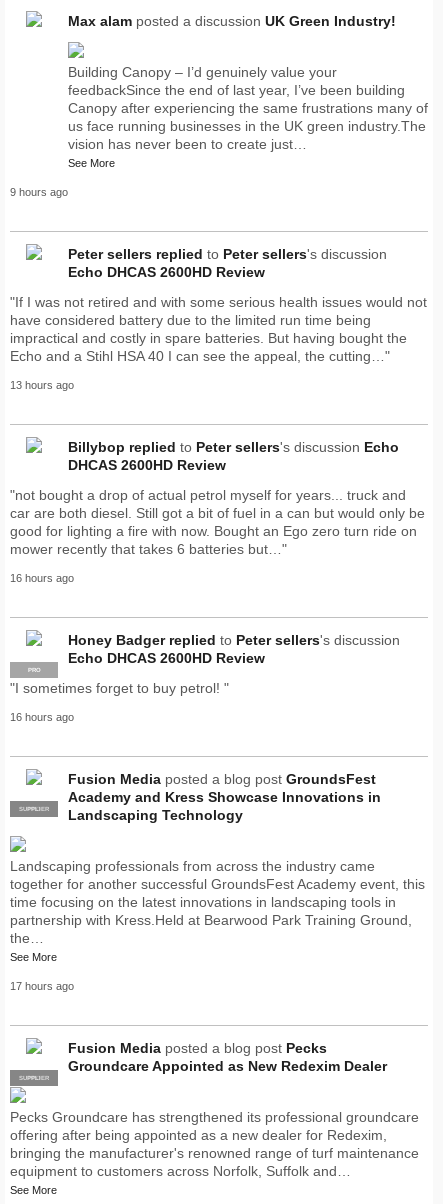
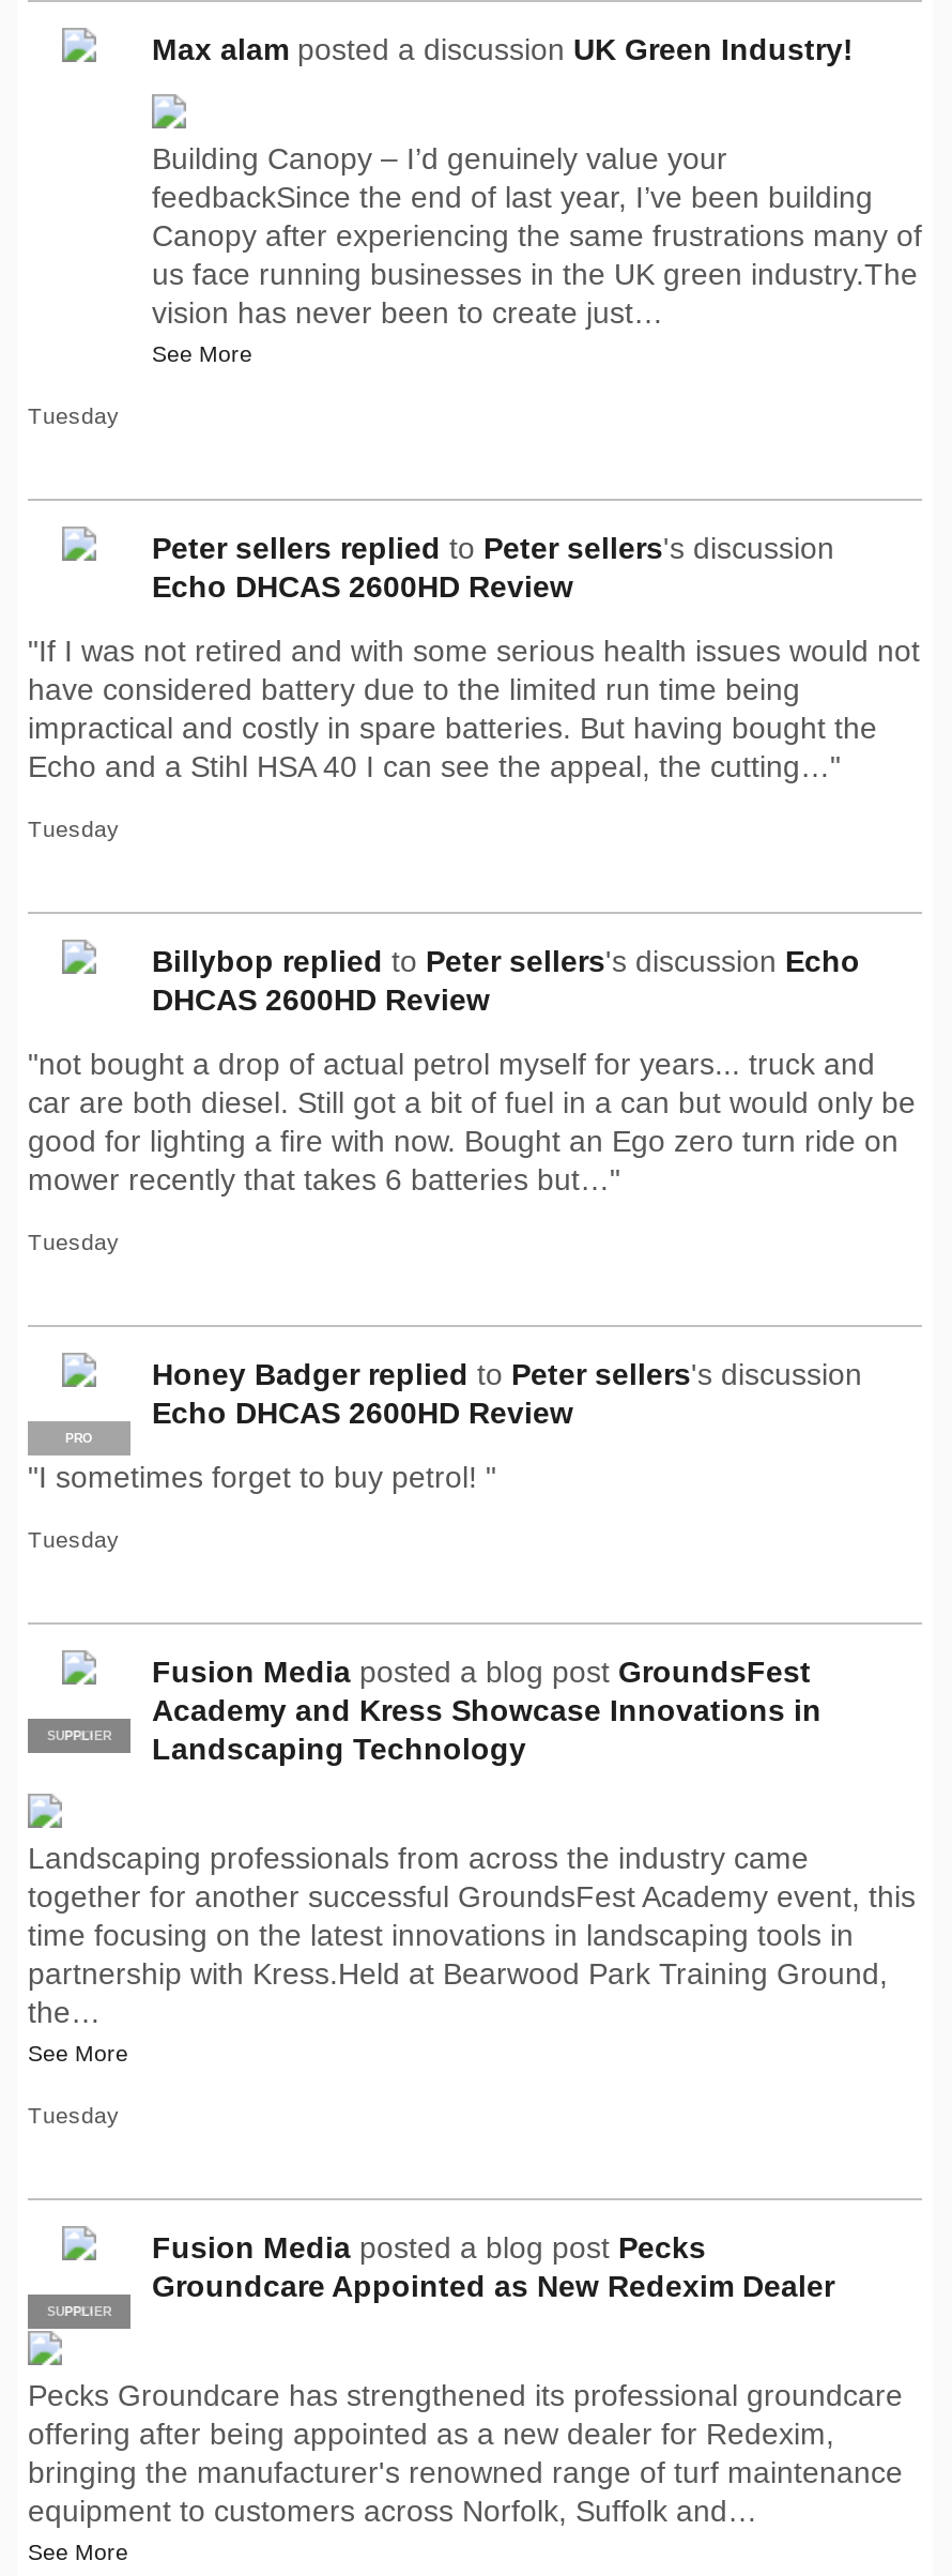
[10,186,68,198] 9 hours ago -> [28,402,120,427] Tuesday
[10,379,74,391] 13 hours ago -> [28,815,120,840] Tuesday
[10,572,74,584] 16 hours ago -> [28,1228,120,1253] Tuesday
[10,711,74,723] 16 hours ago -> [28,1525,120,1551] Tuesday
[10,980,74,992] 17 hours ago -> [28,2101,120,2127] Tuesday

